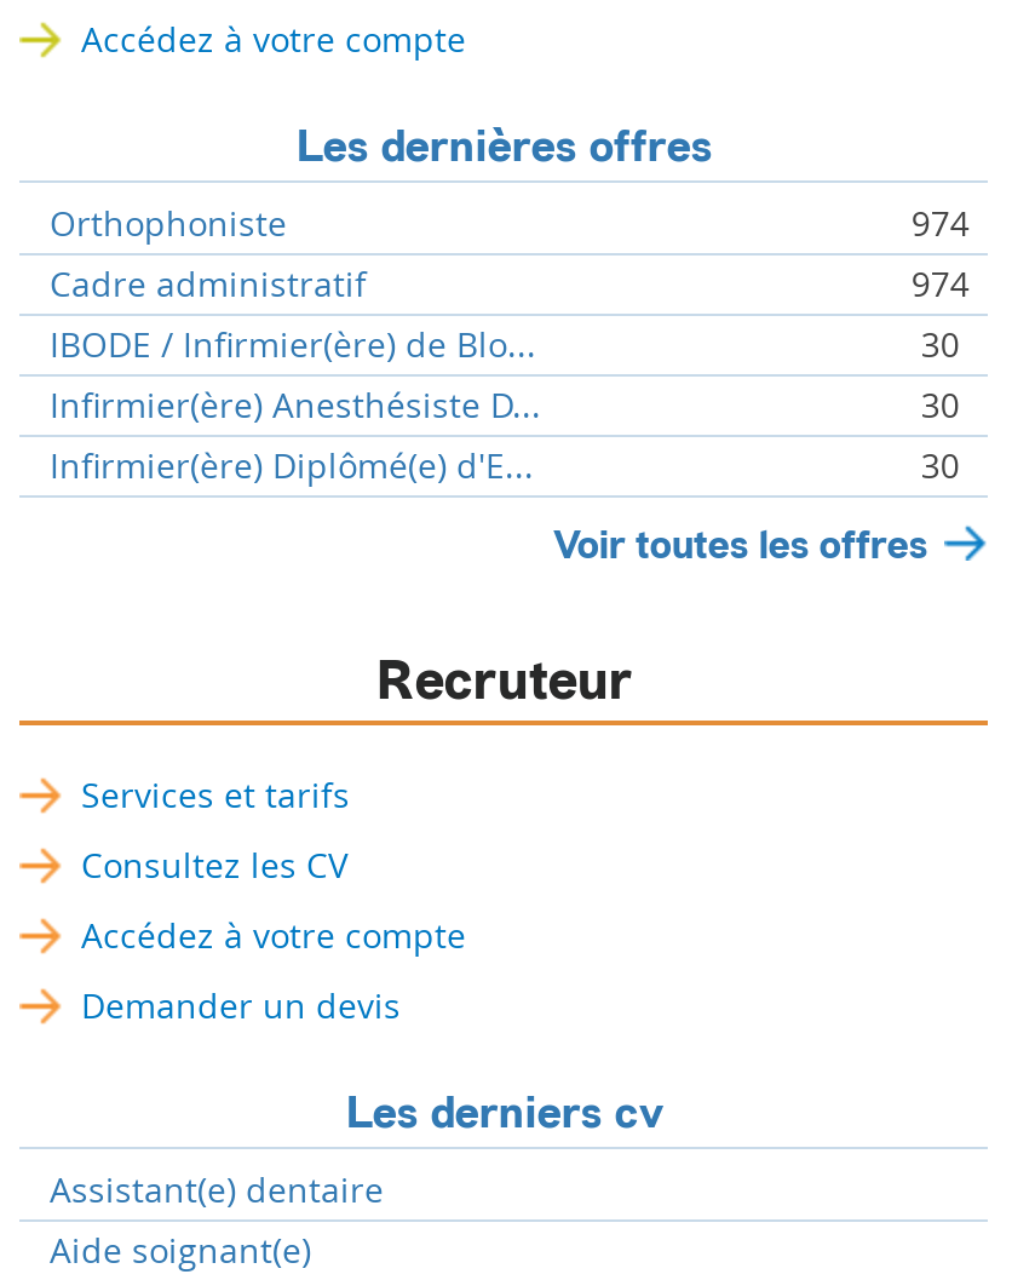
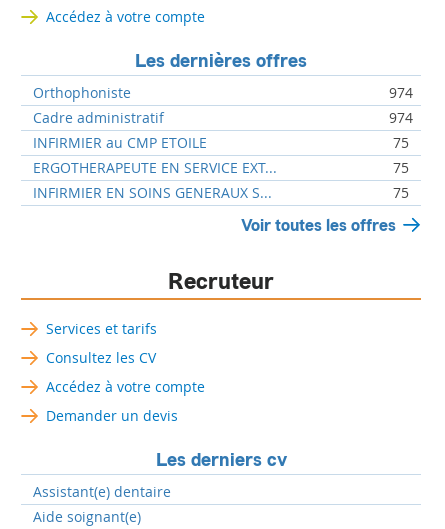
[50,321,959,488] IBODE / Infirmier(ère) de Blo... | 30 | Infirmier(ère) Anesthésiste D... | 30 | Infirmier(ère) Diplômé(e) d'E... | 30 -> [33,133,409,202] INFIRMIER au CMP ETOILE | 75 | ERGOTHERAPEUTE EN SERVICE EXT... | 75 | INFIRMIER EN SOINS GENERAUX S... | 75

